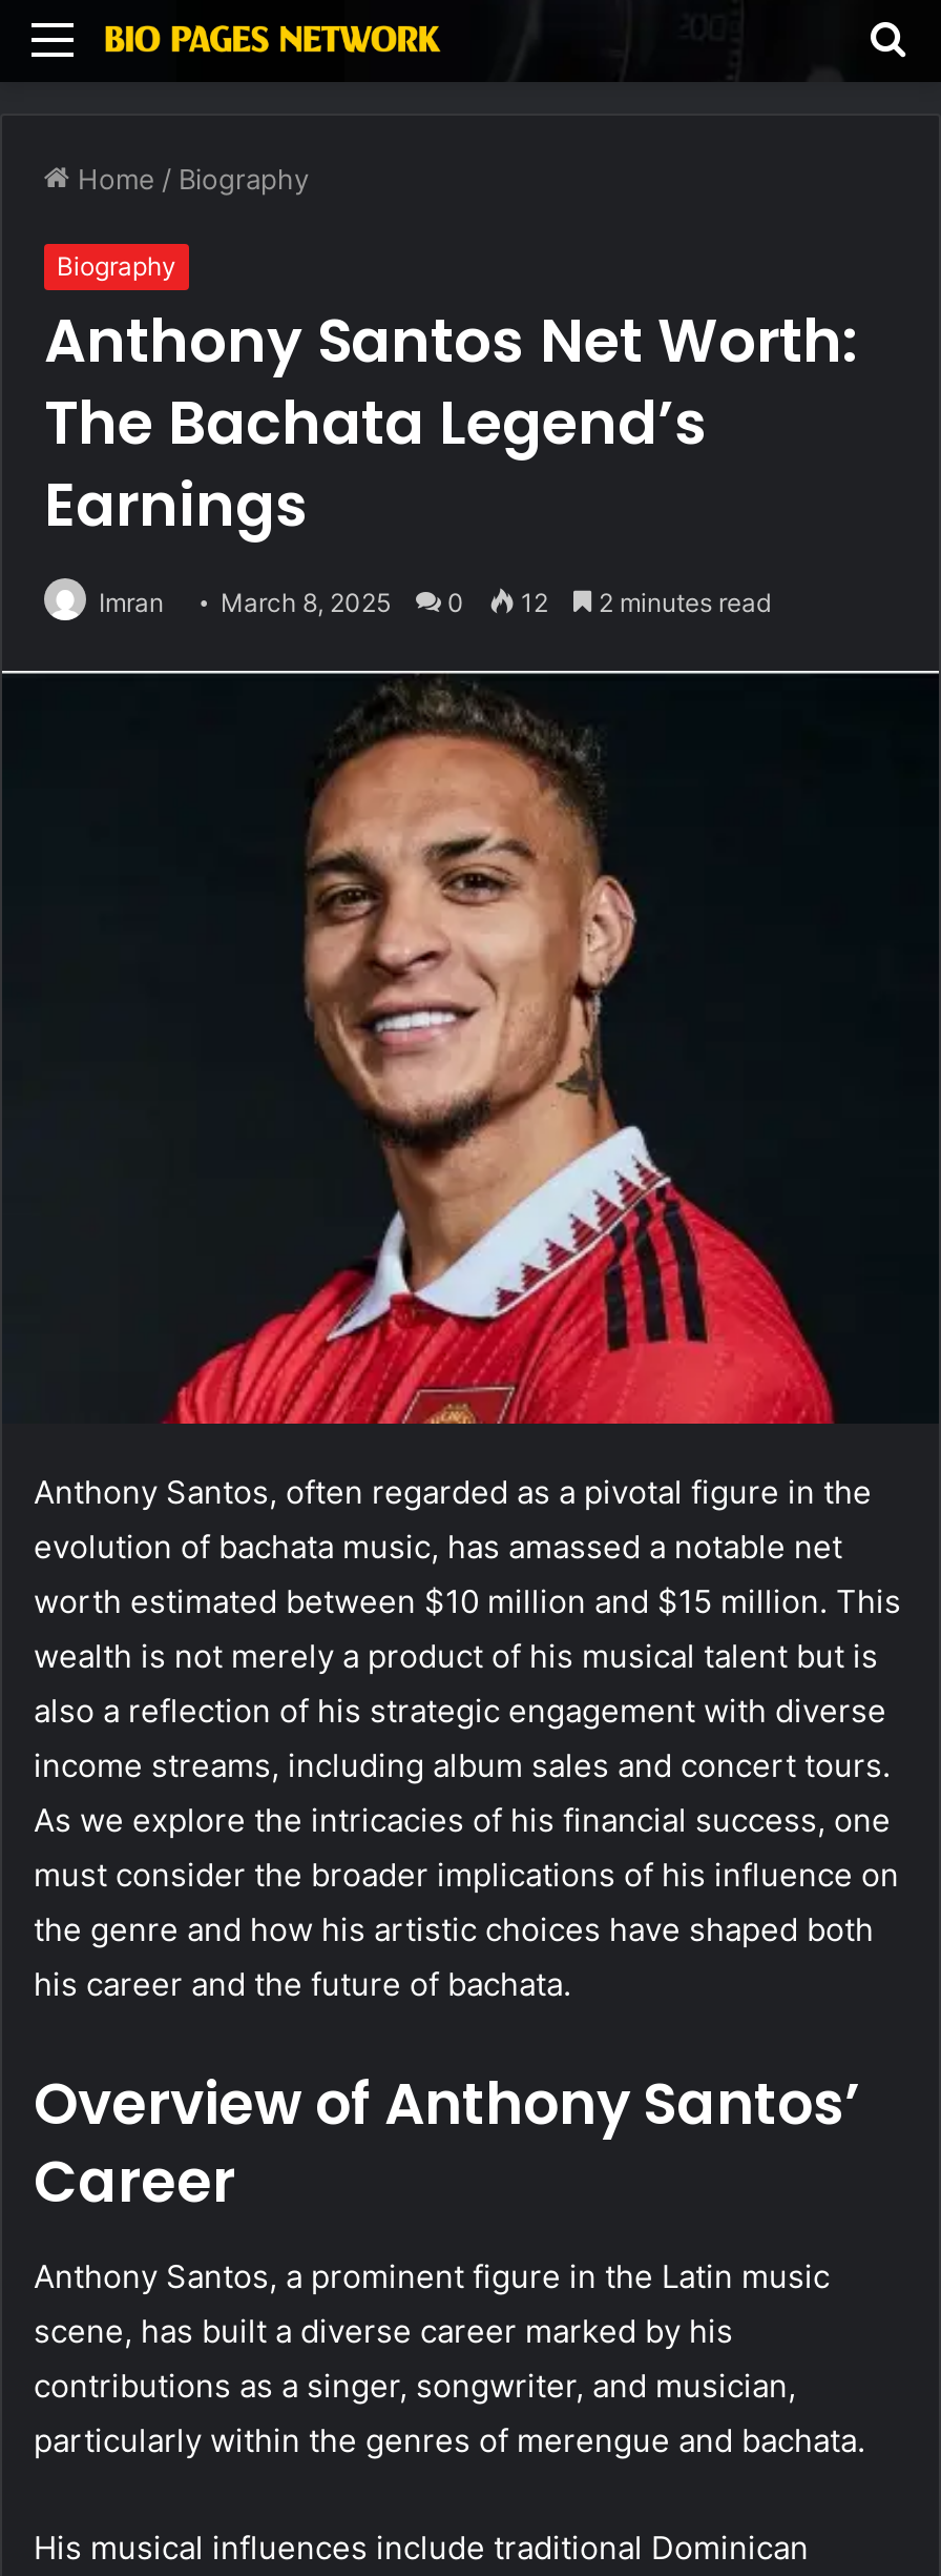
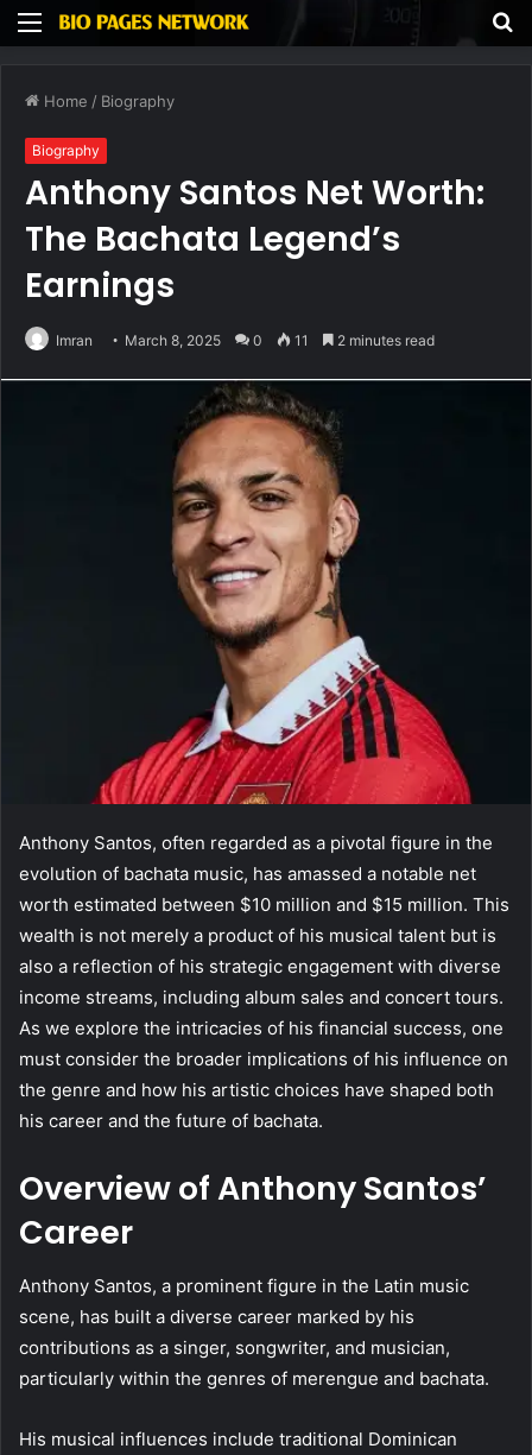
[99,586,771,617] Imran March 8, 2025 0 12 2 minutes read -> [56,331,435,349] Imran March 8, 2025 0 11 2 minutes read

